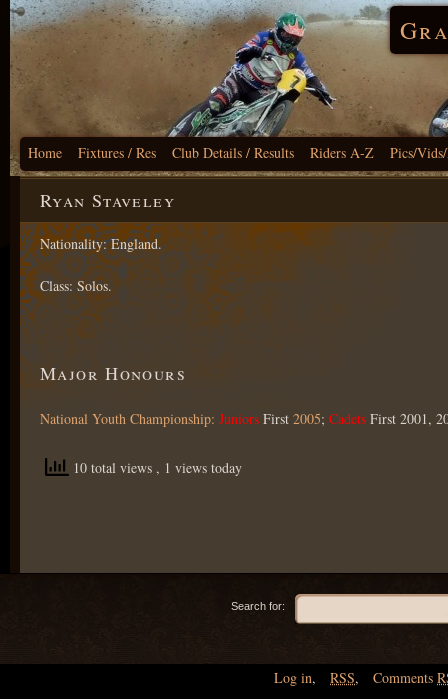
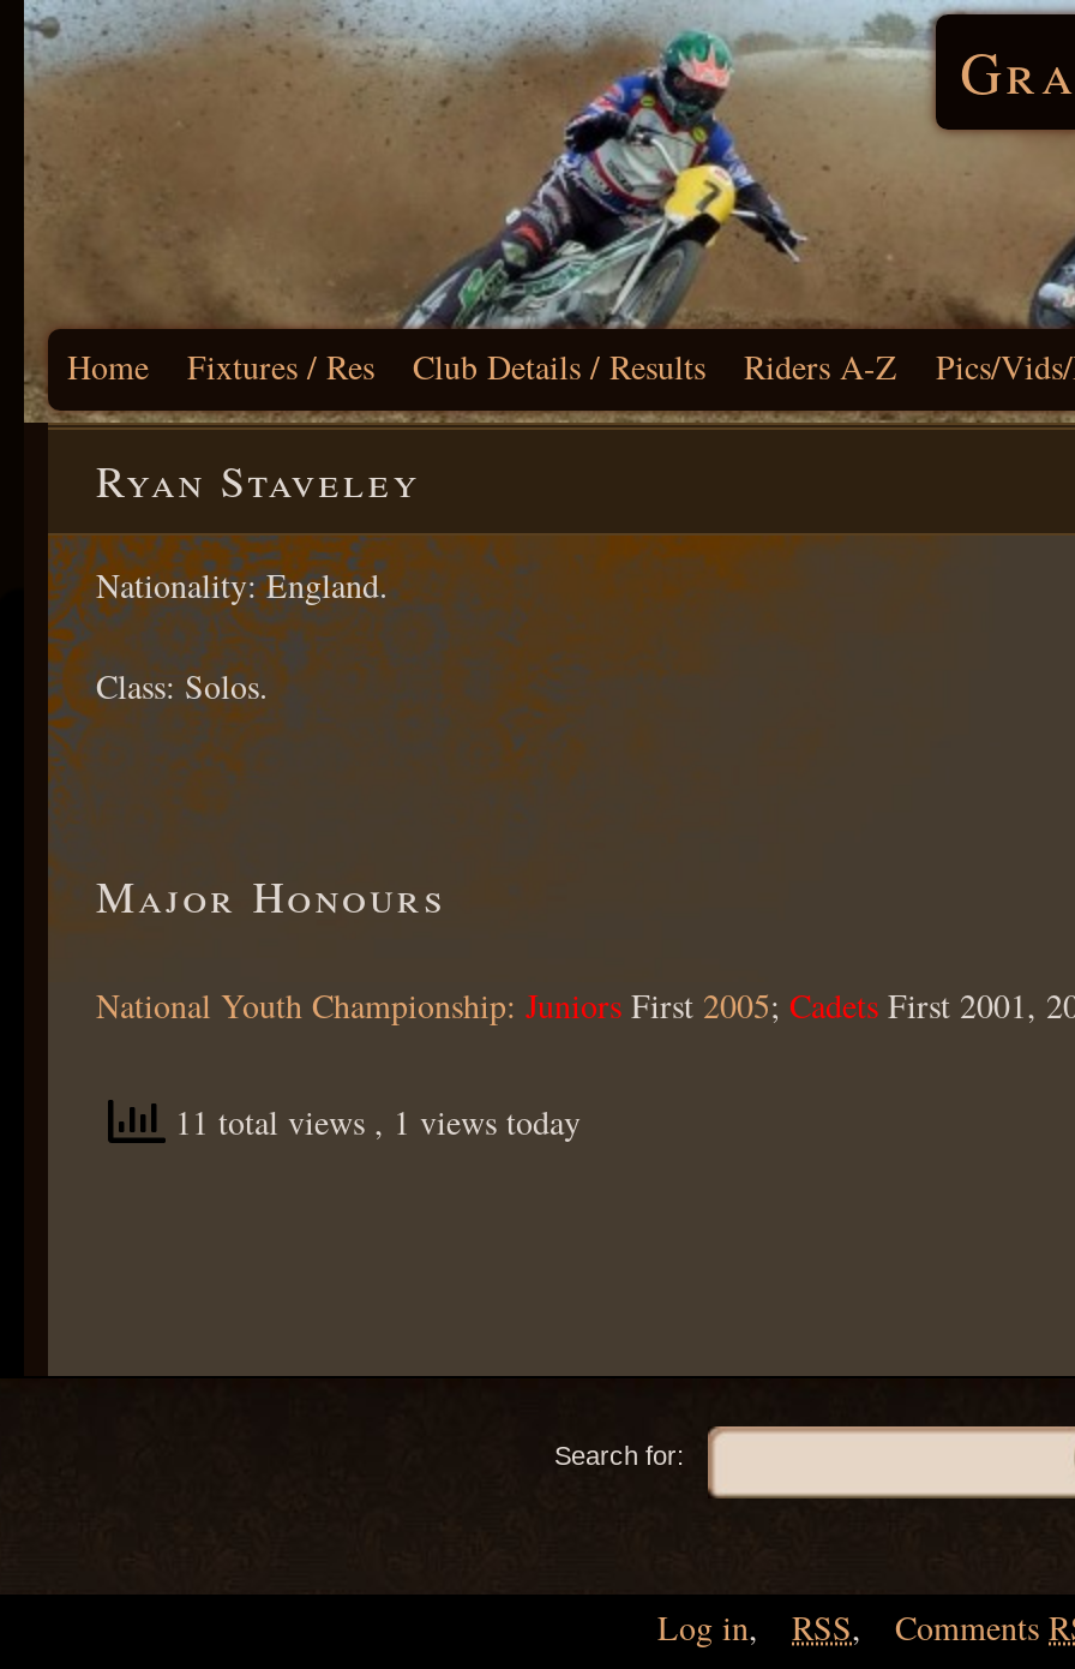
[69,458,242,477] 10 total views, 1 views today -> [166,1100,581,1145] 11 total views, 1 views today

